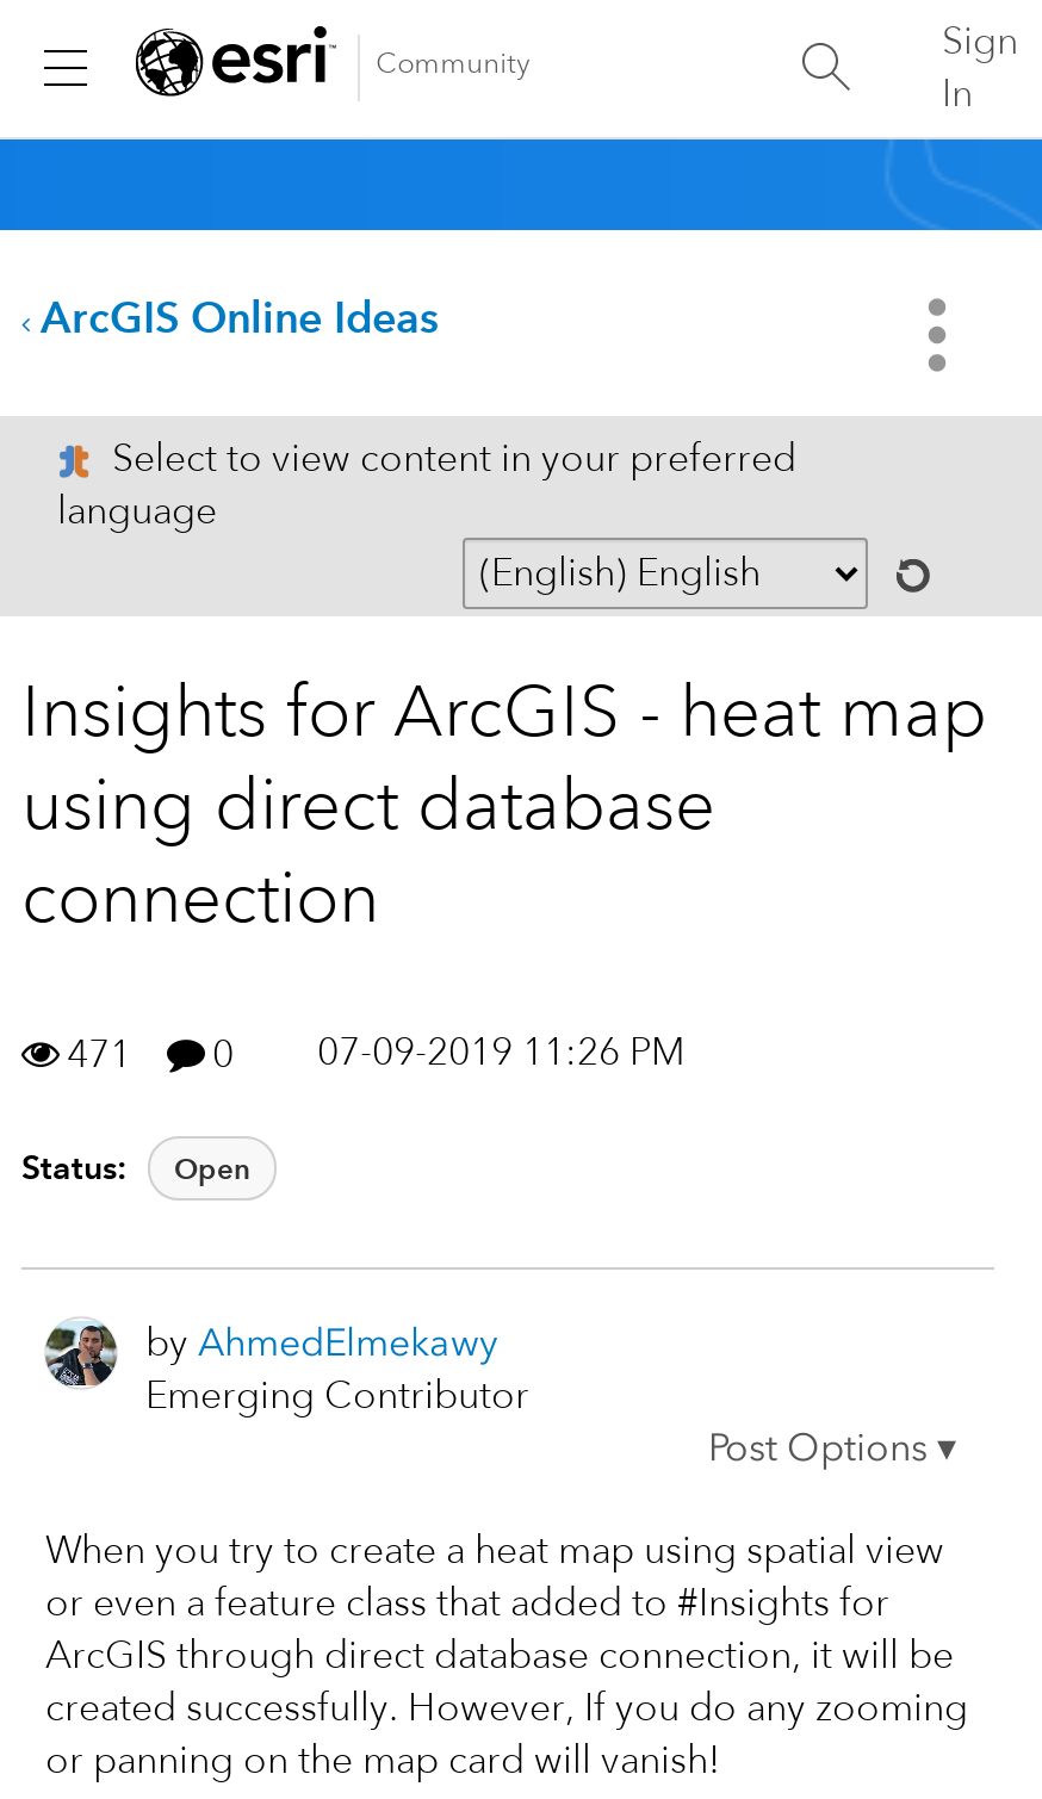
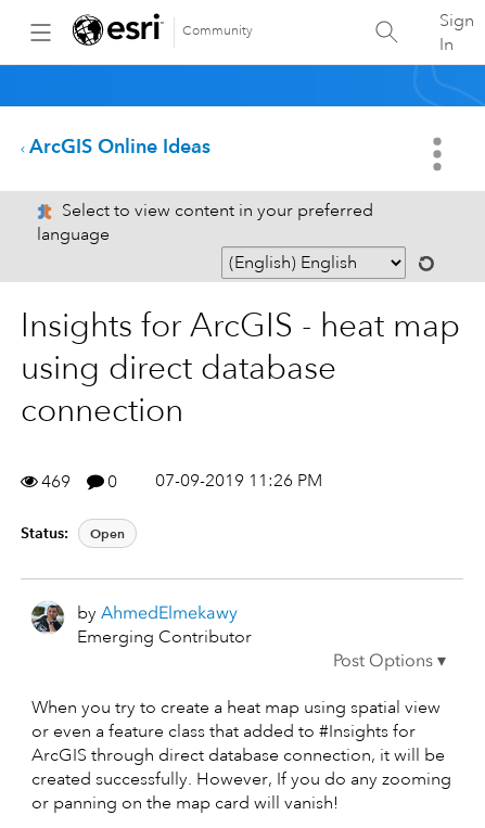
[67,1029,684,1079] 471 0 07-09-2019 11:26 PM -> [41,470,322,493] 469 0 07-09-2019 11:26 PM

